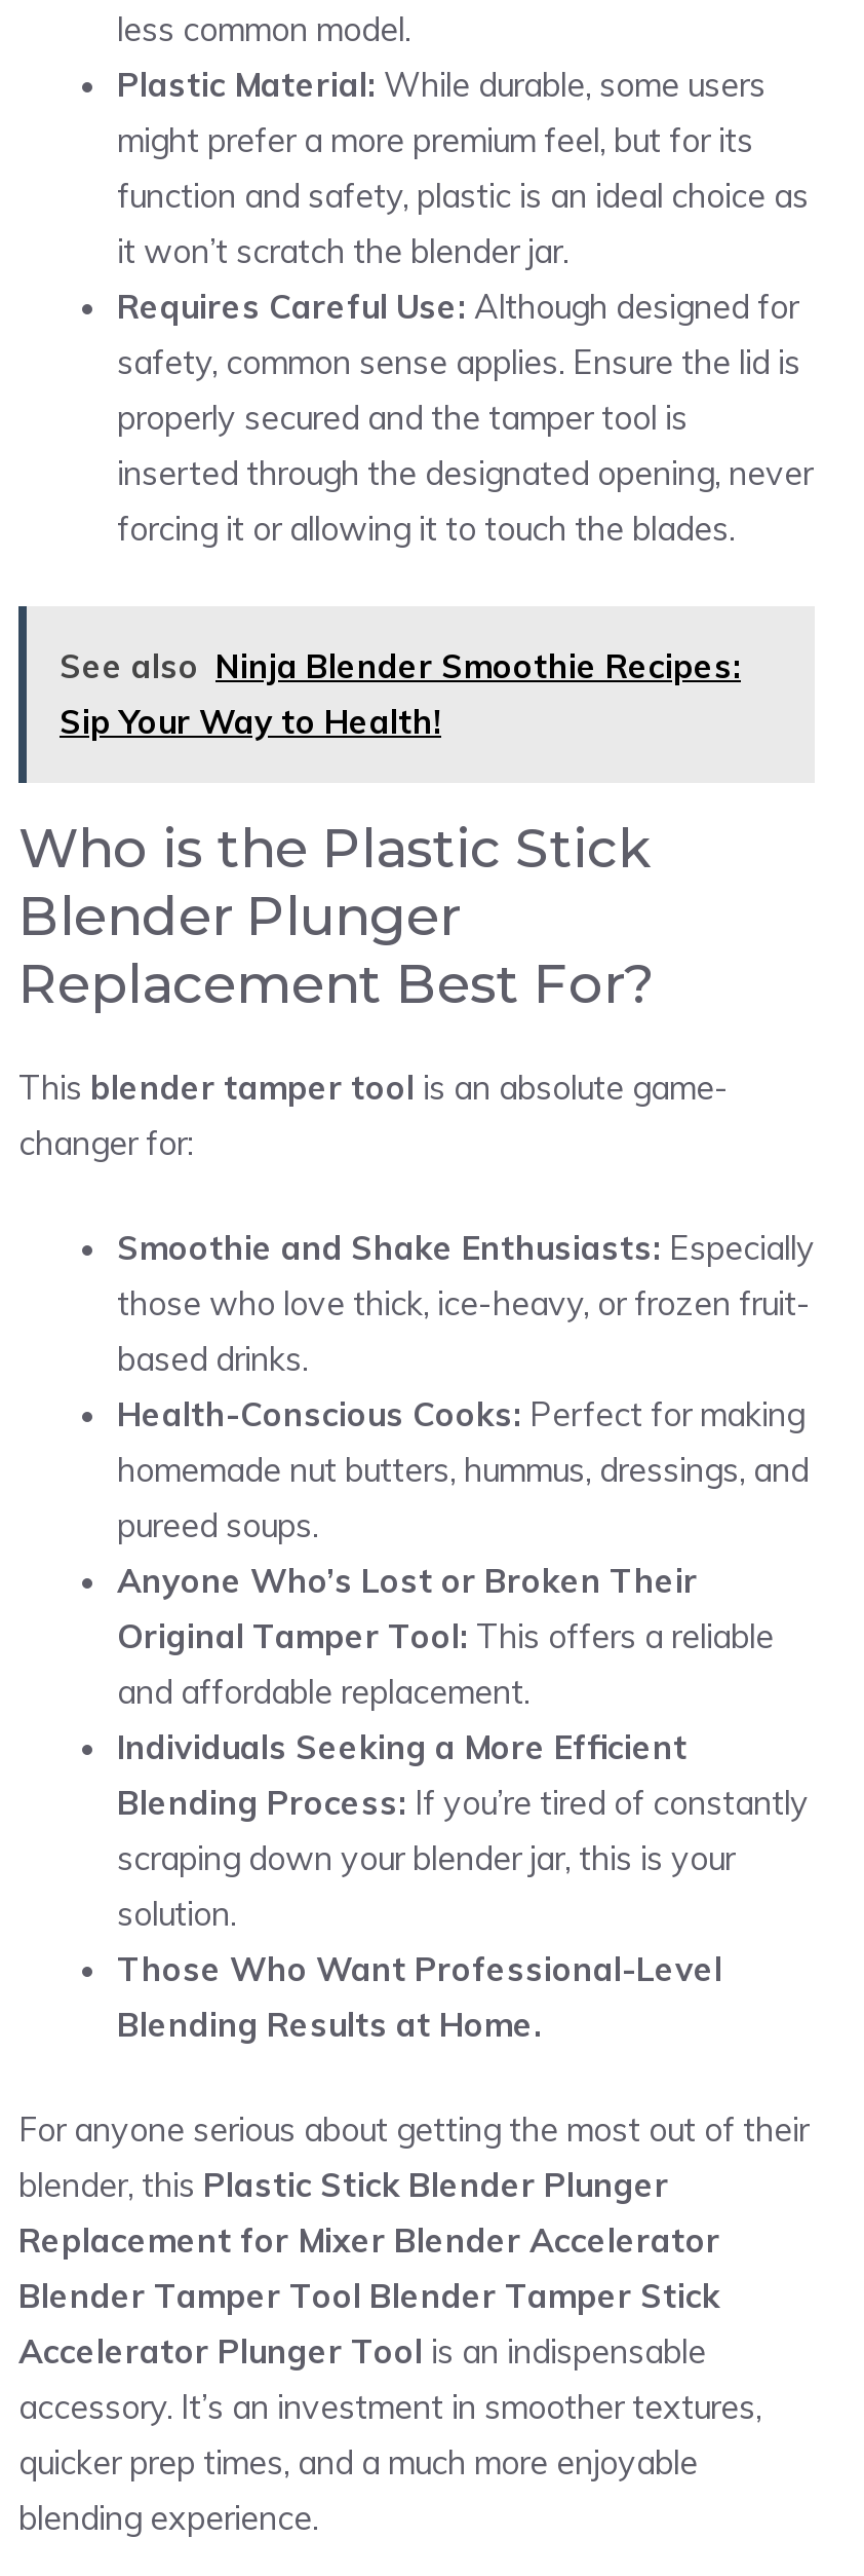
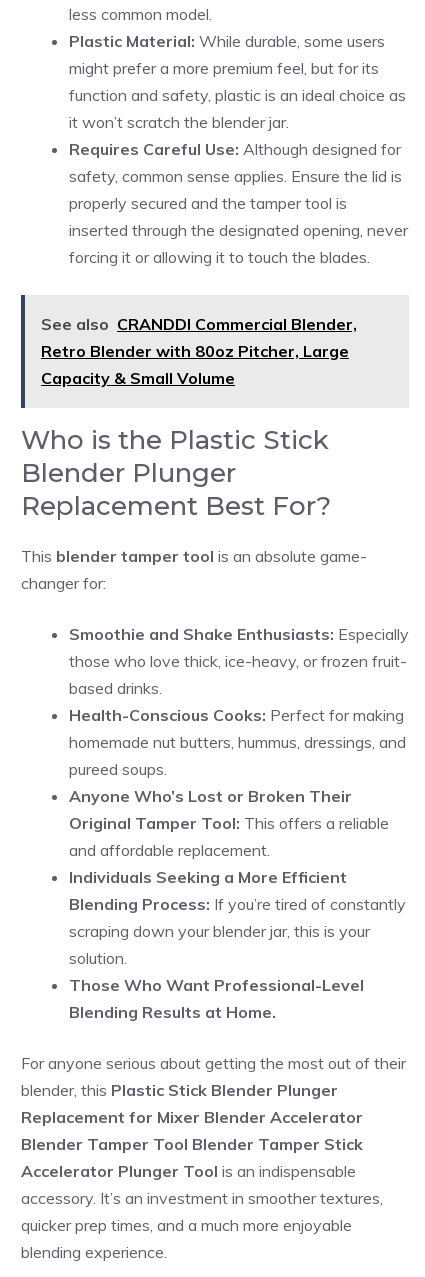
[60,645,741,742] See also Ninja Blender Smoothie Recipes: | Sip Your Way to Health! -> [41,314,357,388] See also CRANDDI Commercial Blender, | Retro Blender with 80oz Pitcher, Large | Capacity & Small Volume

